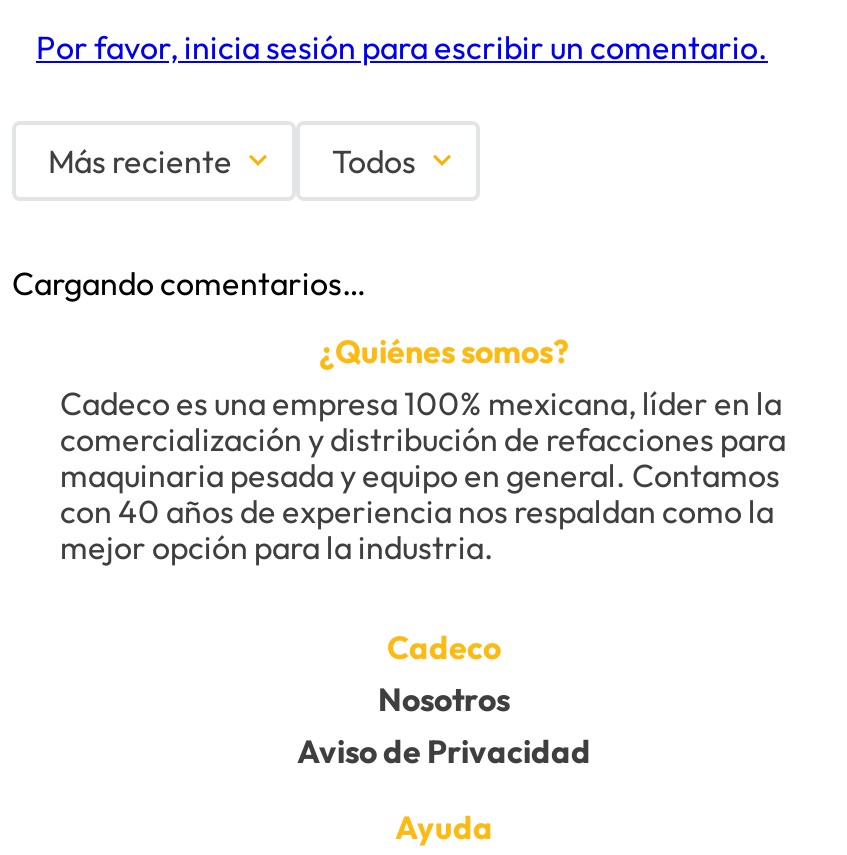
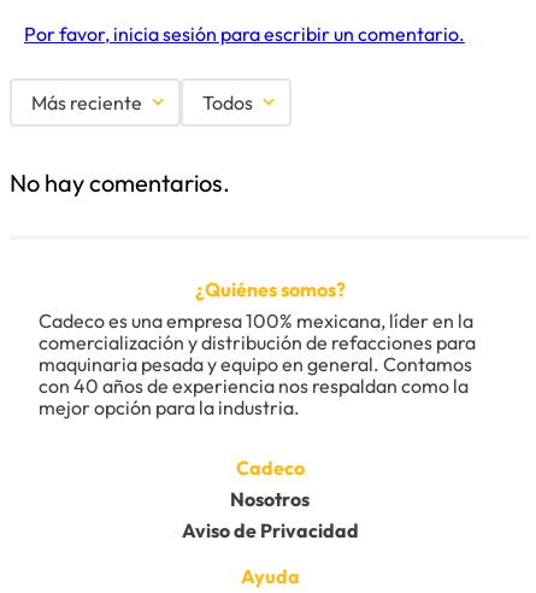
[12,263,366,303] Cargando comentarios… -> [10,168,230,198] No hay comentarios.

